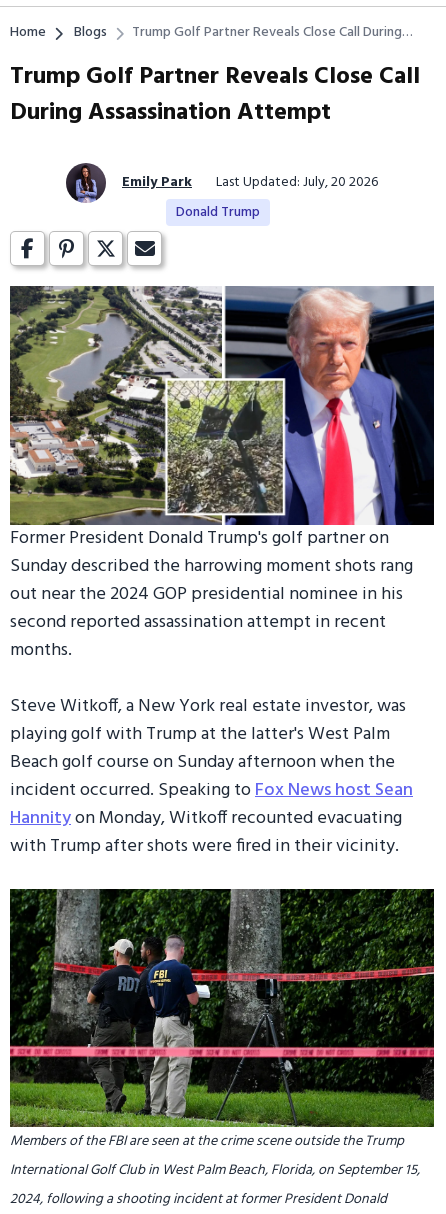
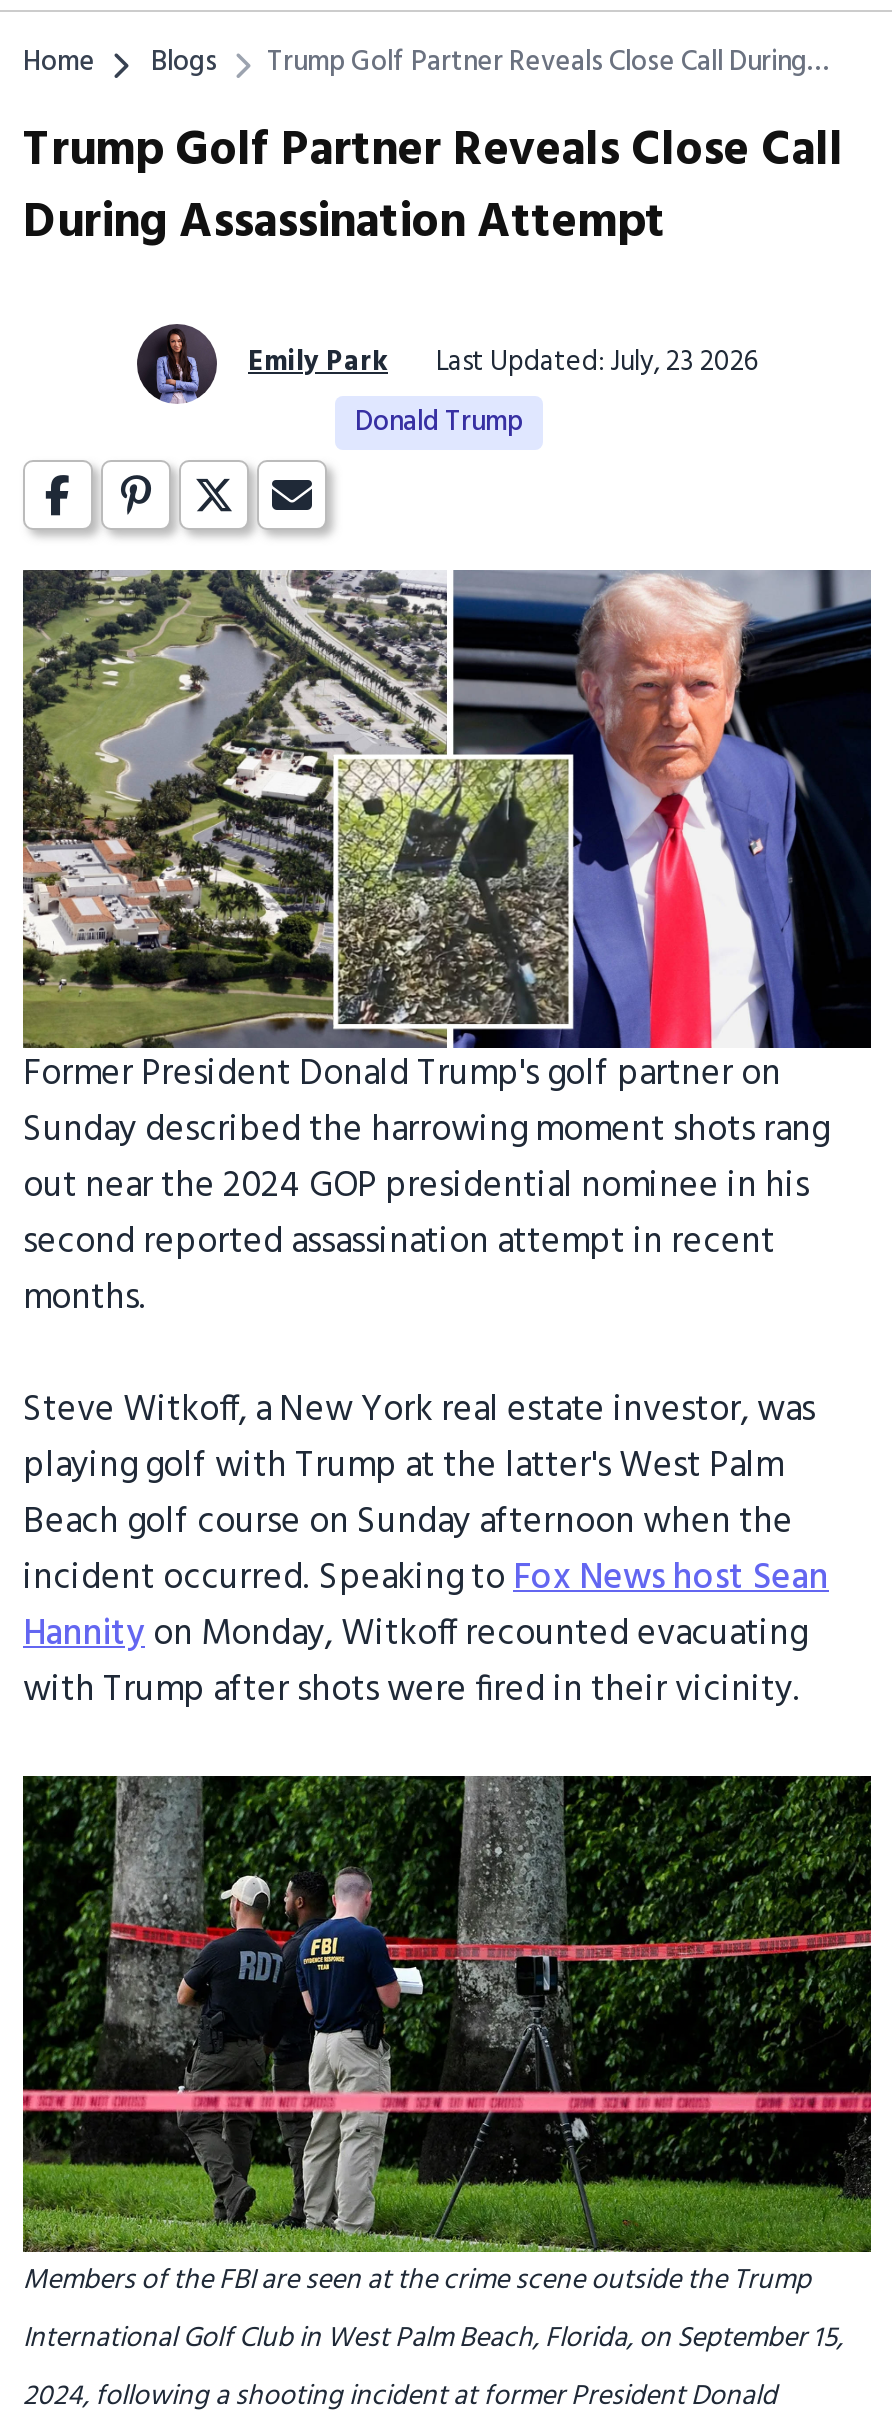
[216,171,378,194] Last Updated: July, 20 2026 -> [436,340,758,386] Last Updated: July, 23 2026

